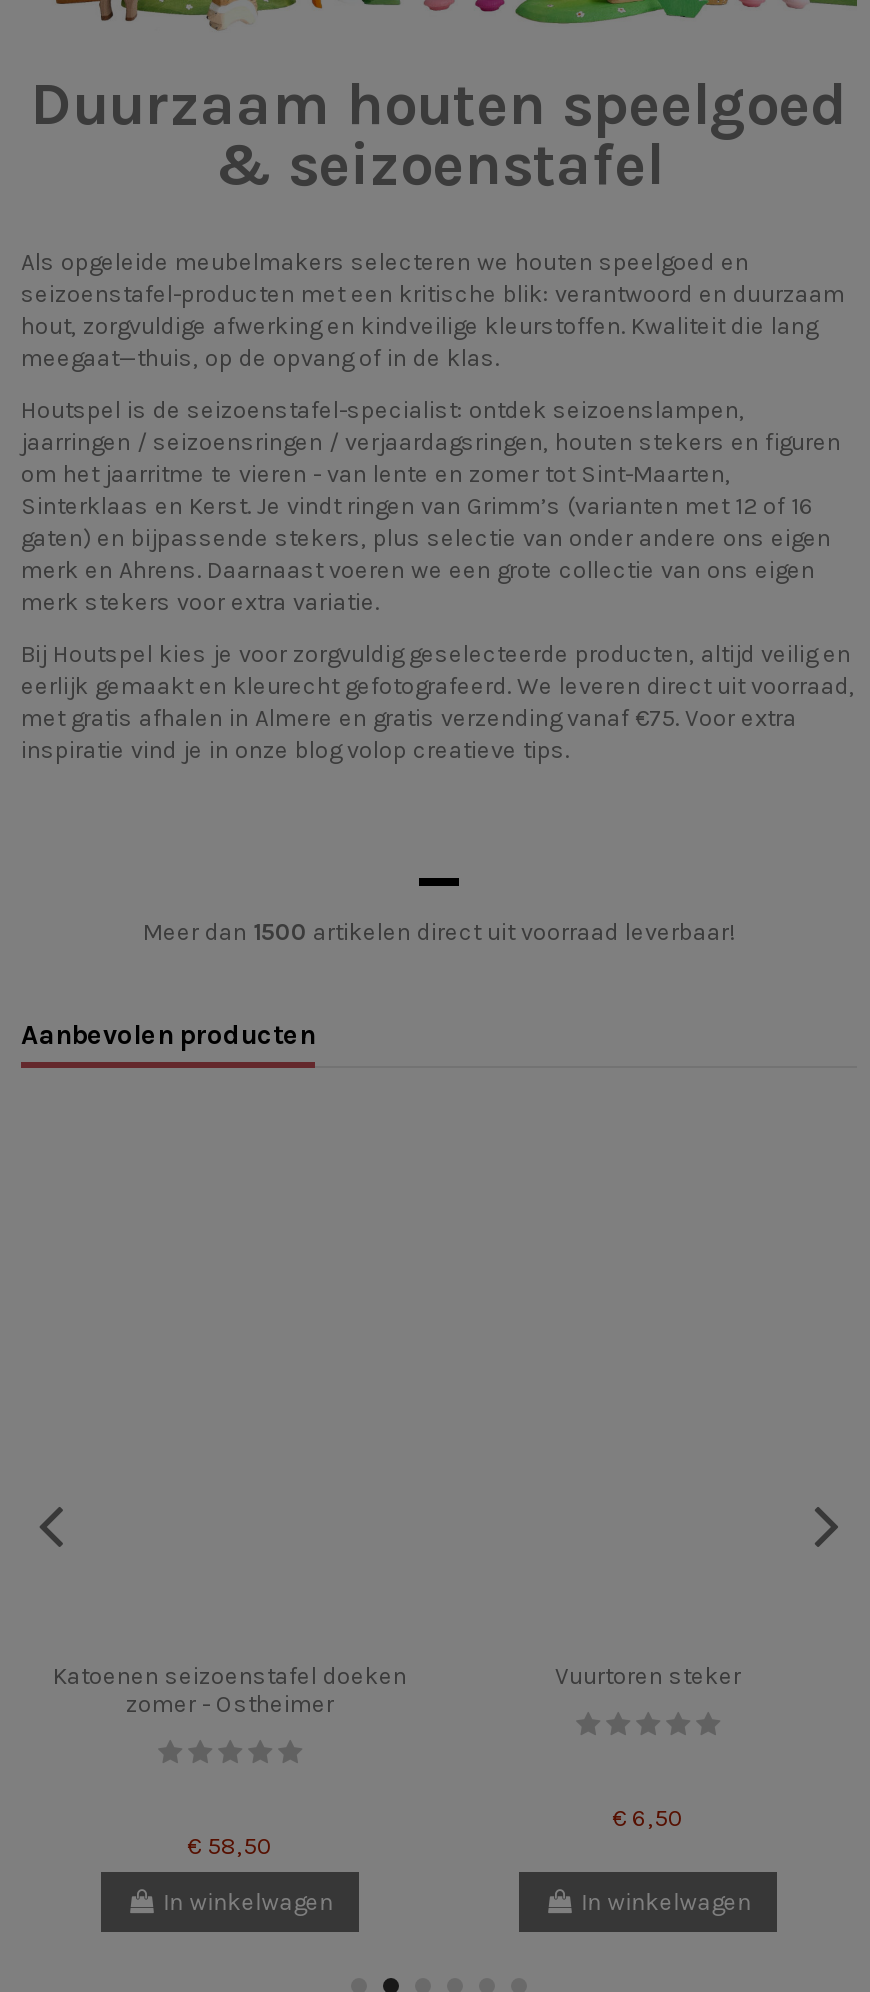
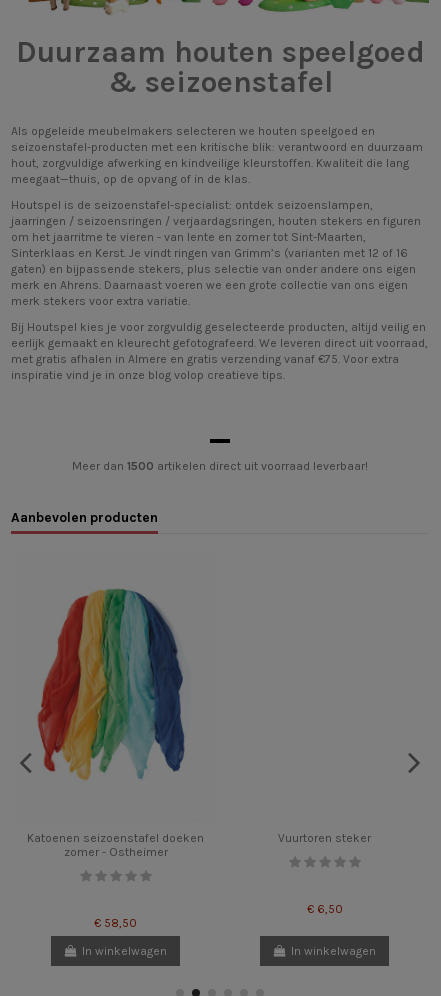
none -> [37,588,186,781] [image]

